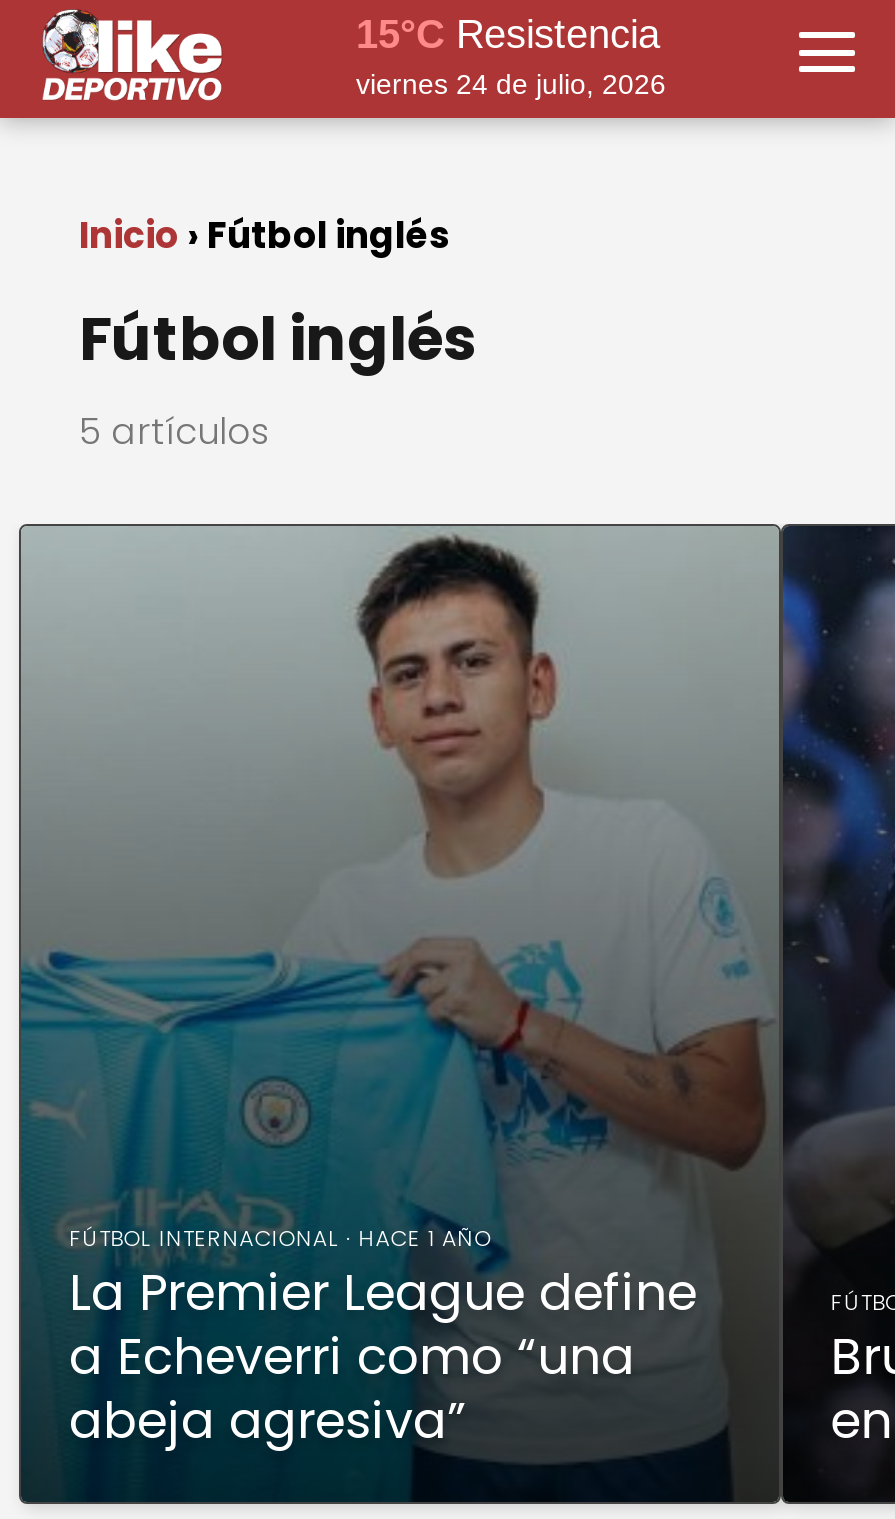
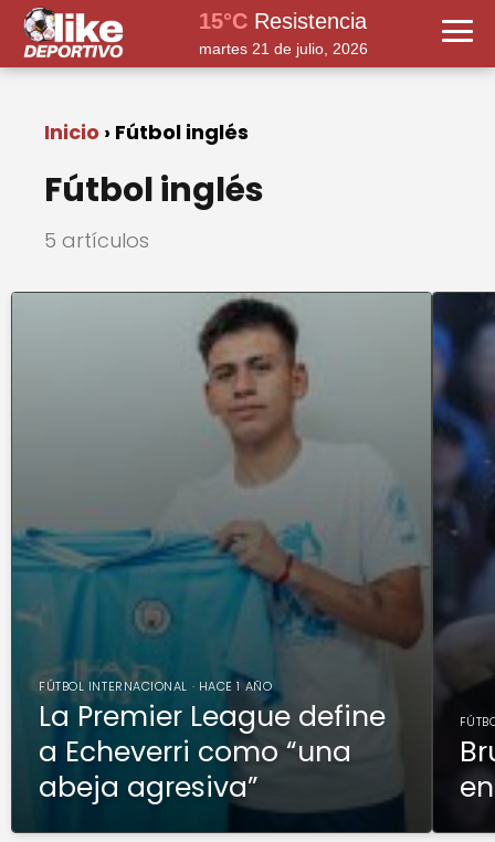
[356,69,666,101] viernes 24 de julio, 2026 -> [198,40,367,58] martes 21 de julio, 2026

